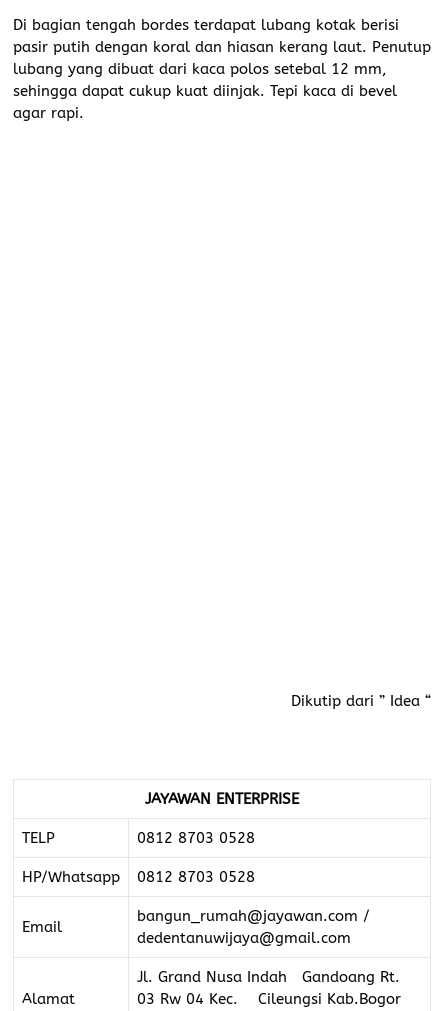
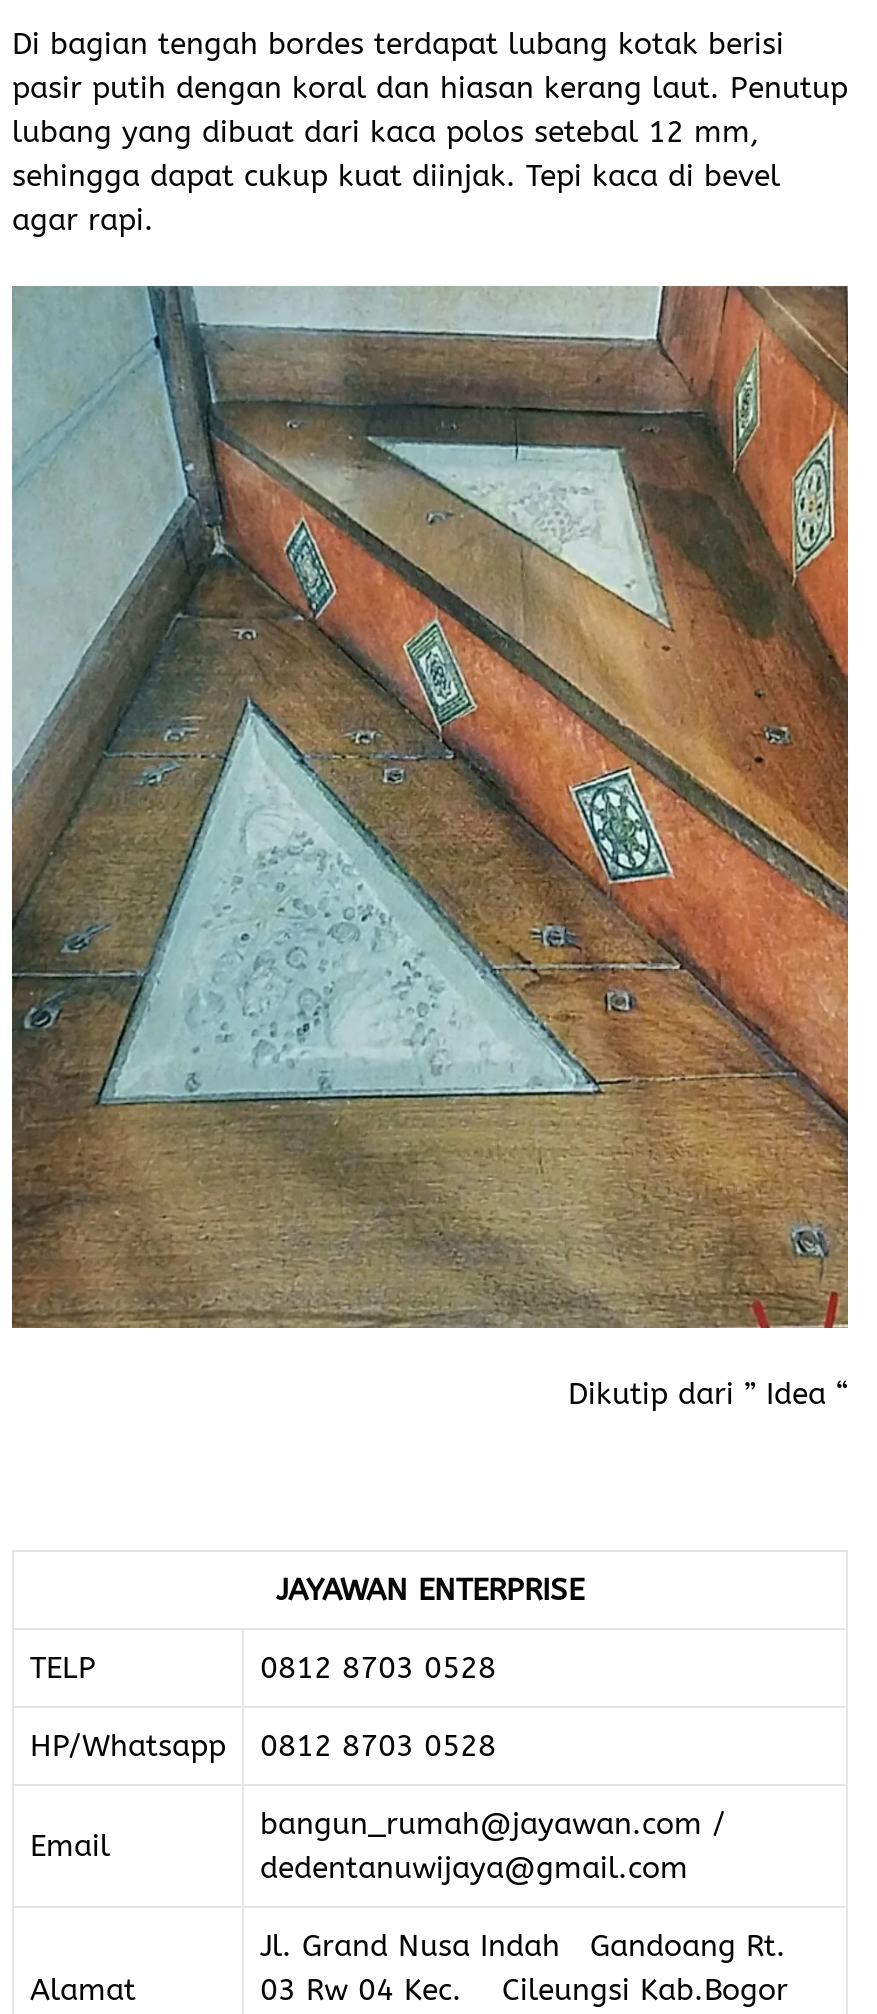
none -> [10,284,850,1330] [image]

